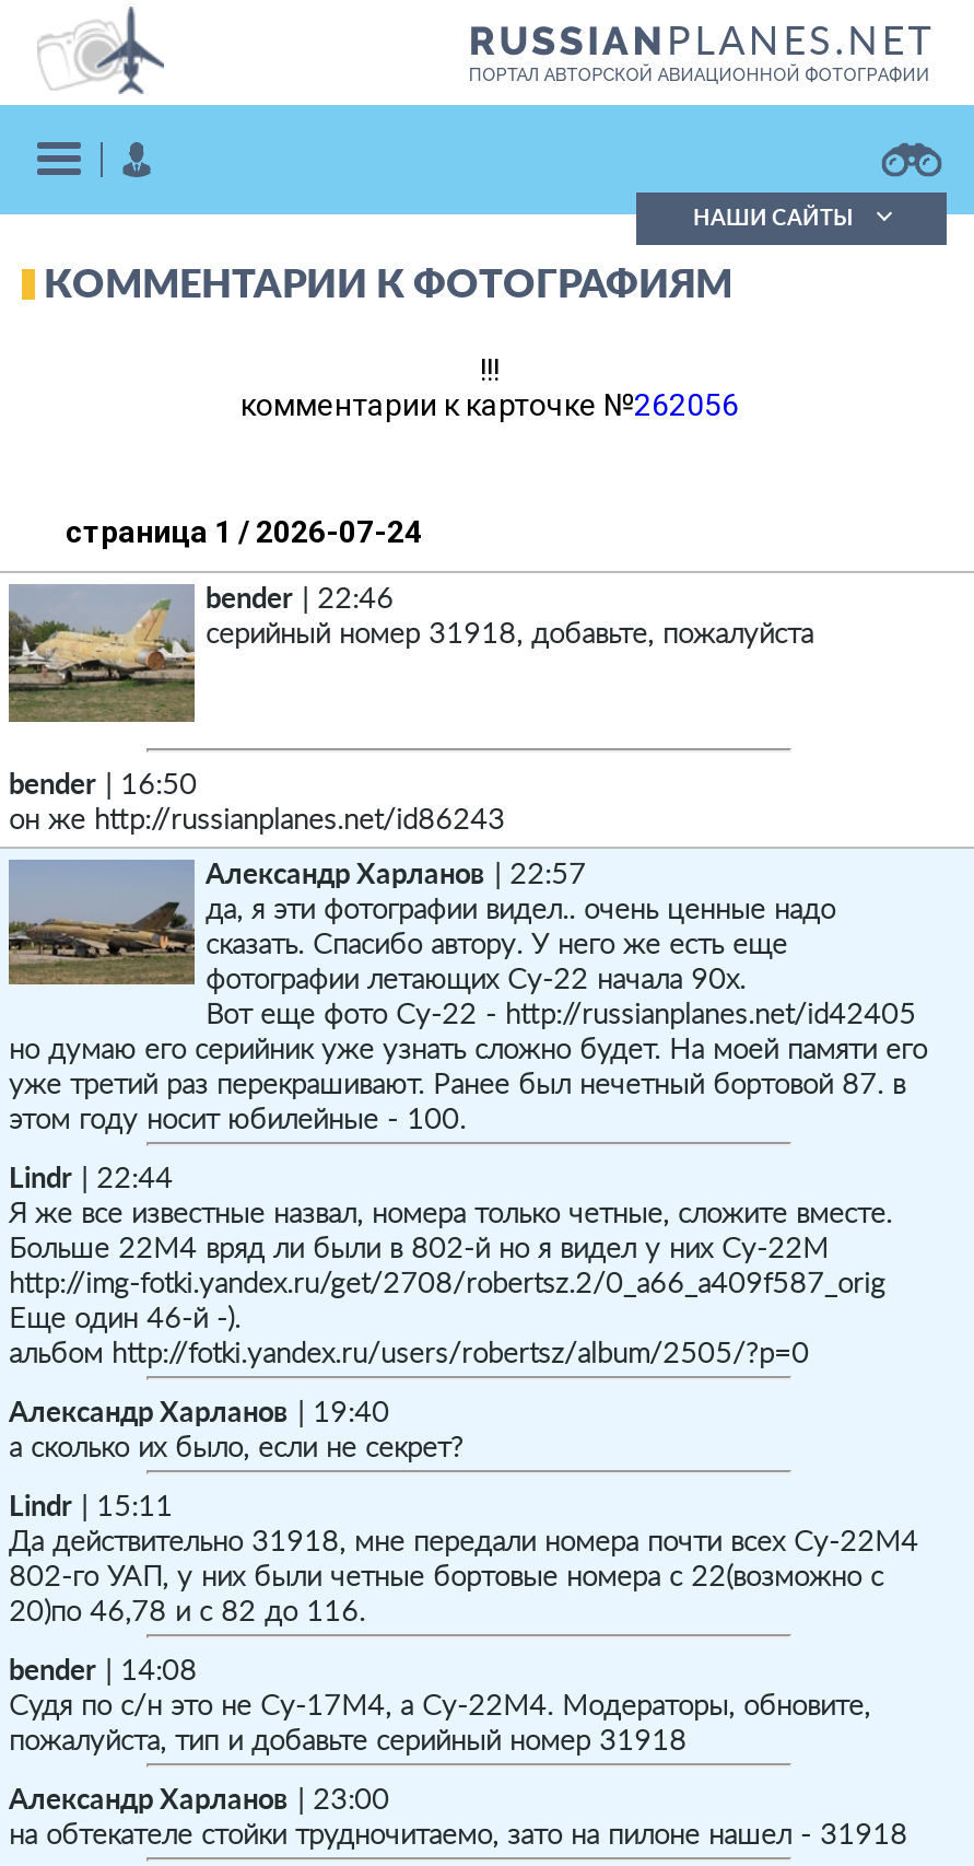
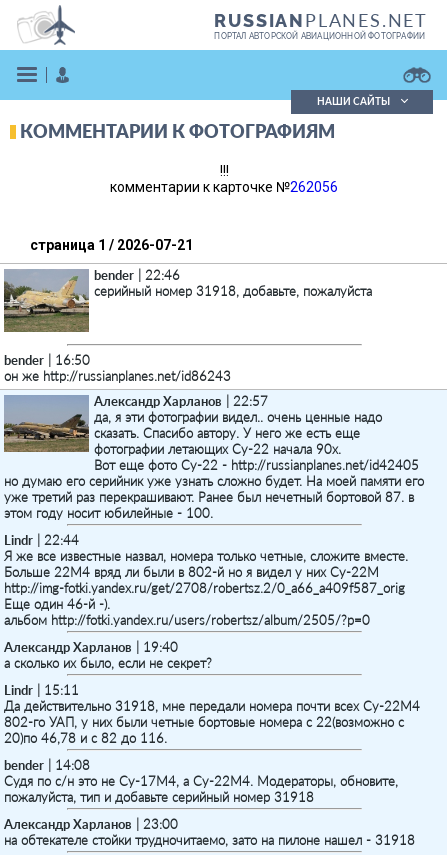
[66,514,422,549] страница 1 / 2026-07-24 -> [30,237,193,253] страница 1 / 2026-07-21

